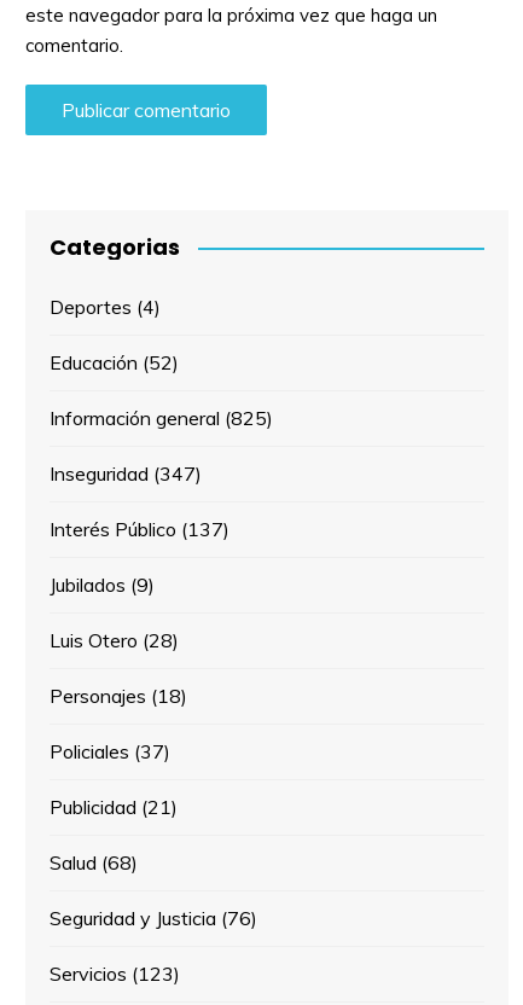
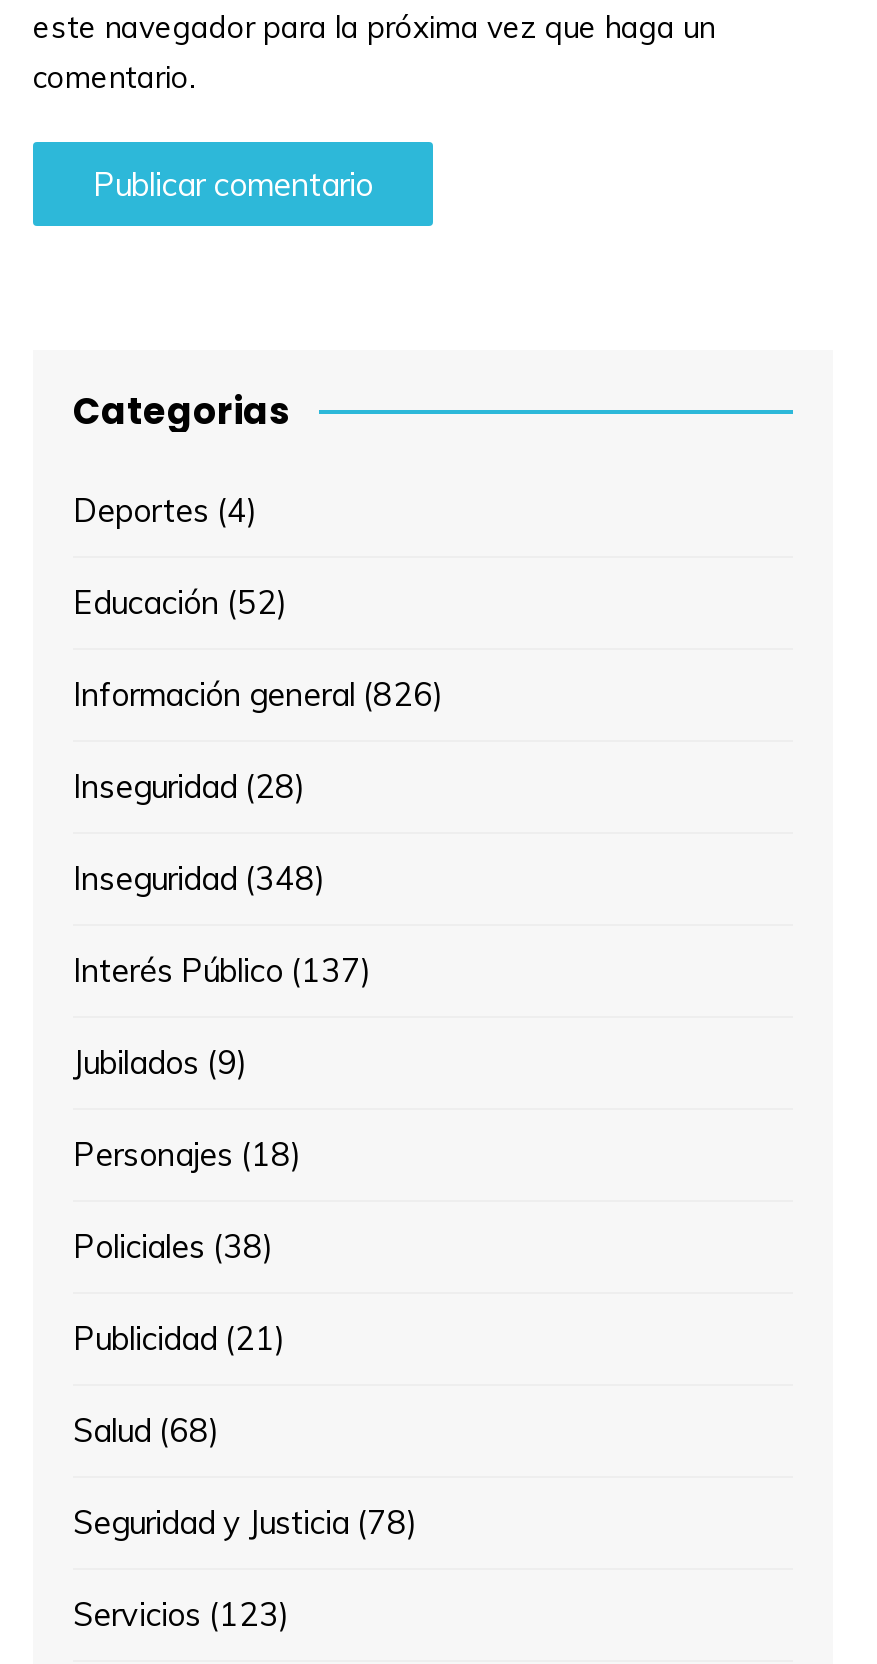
[50,406,273,486] Información general (825) | Inseguridad (347) -> [73,673,443,897] Información general (826) | Inseguridad (28) | Inseguridad (348)
moved [50,518,229,597] -> [73,949,371,1081]: Interés Público (137) | Jubilados (9)
[50,629,179,653] Luis Otero (28) -> none
[50,740,170,764] Policiales (37) -> [73,1225,273,1265] Policiales (38)
[50,907,257,931] Seguridad y Justicia (76) -> [73,1501,417,1541] Seguridad y Justicia (78)

